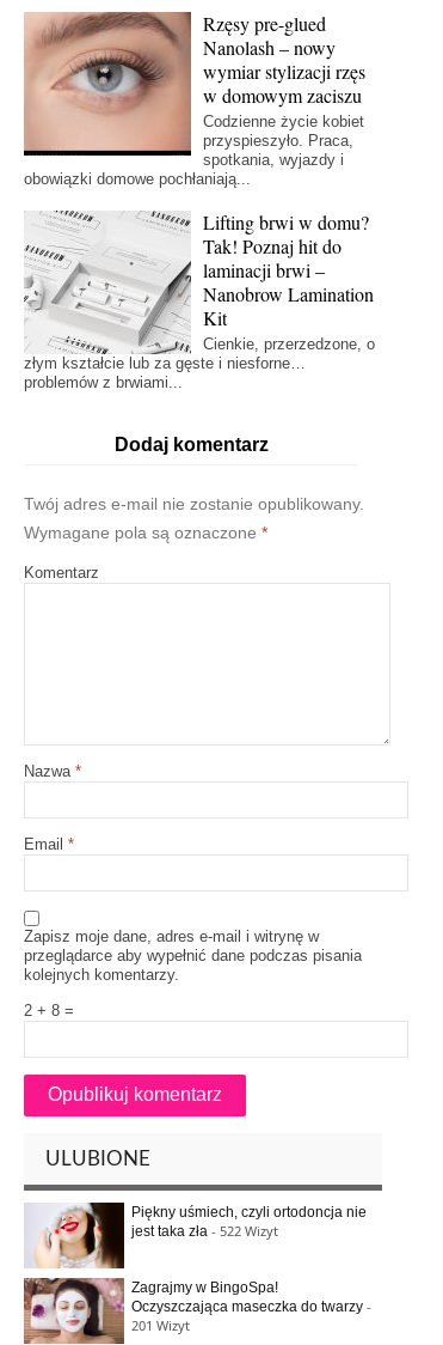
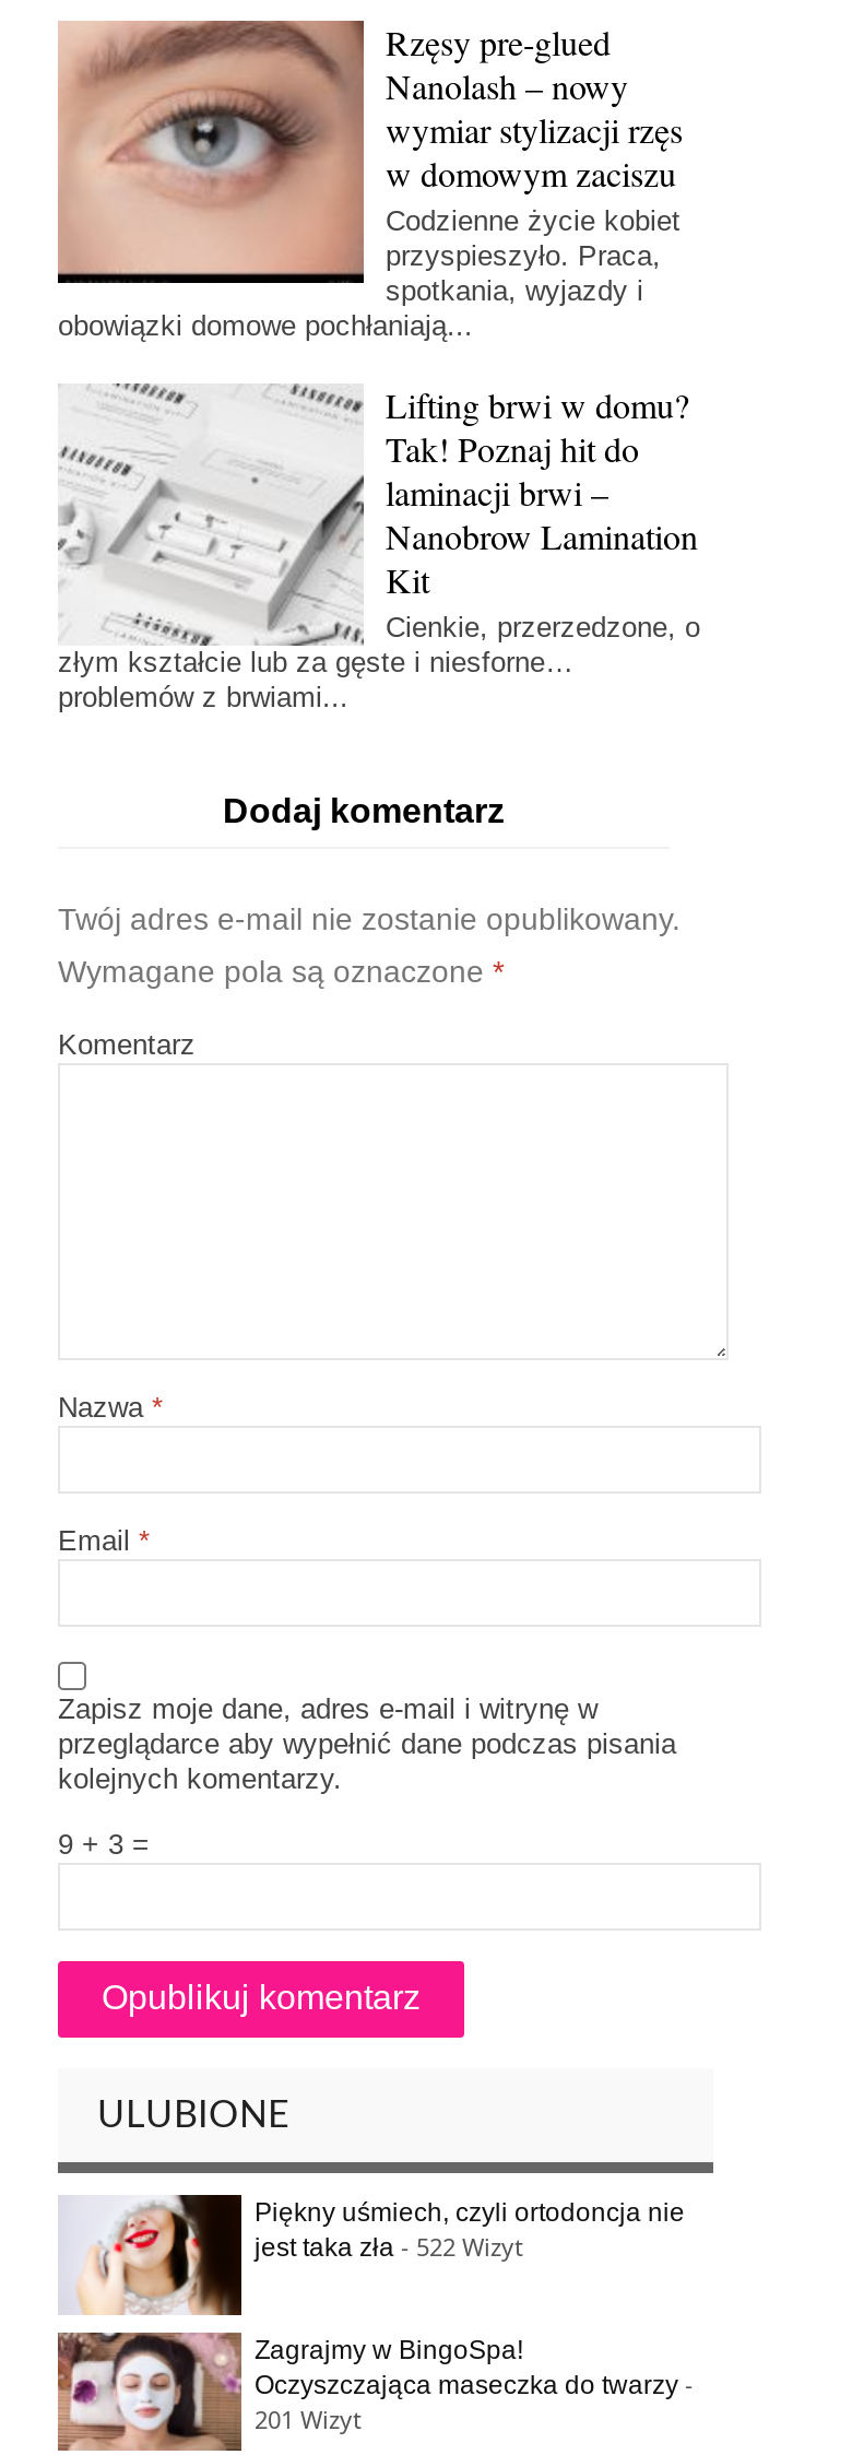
[24,1001,74,1019] 2 + 8 = -> [58,1827,150,1860] 9 + 3 =

